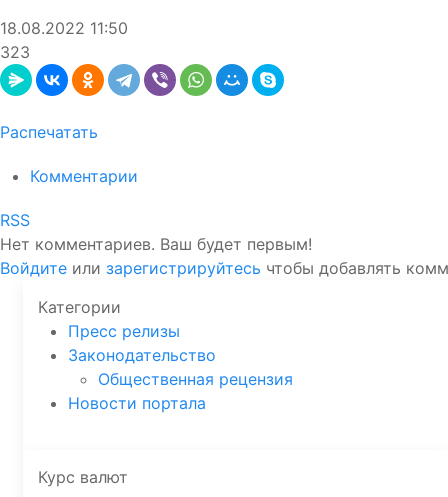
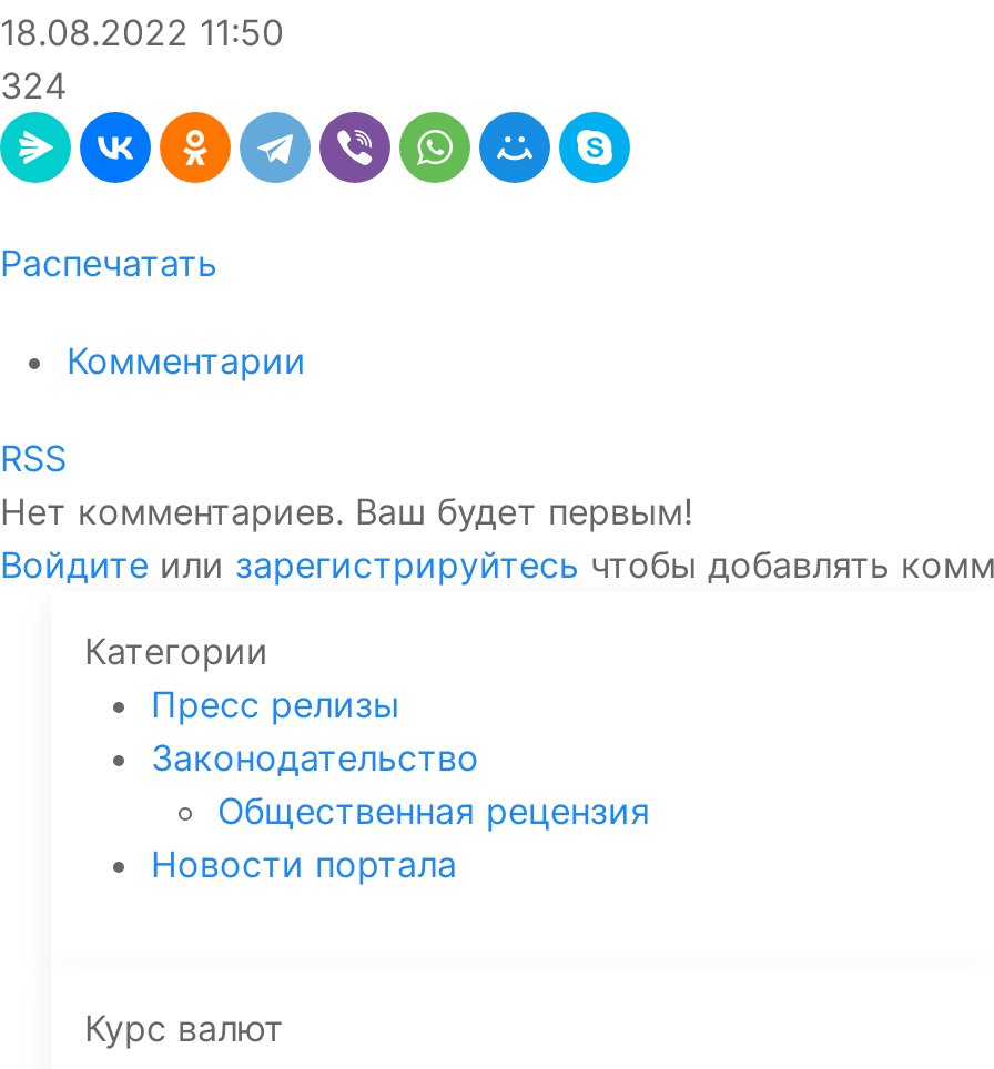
[0,42,30,62] 323 -> [0,64,67,109] 324

